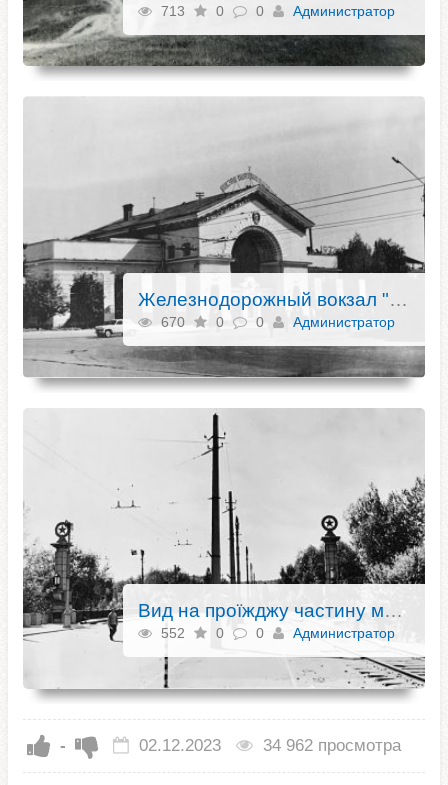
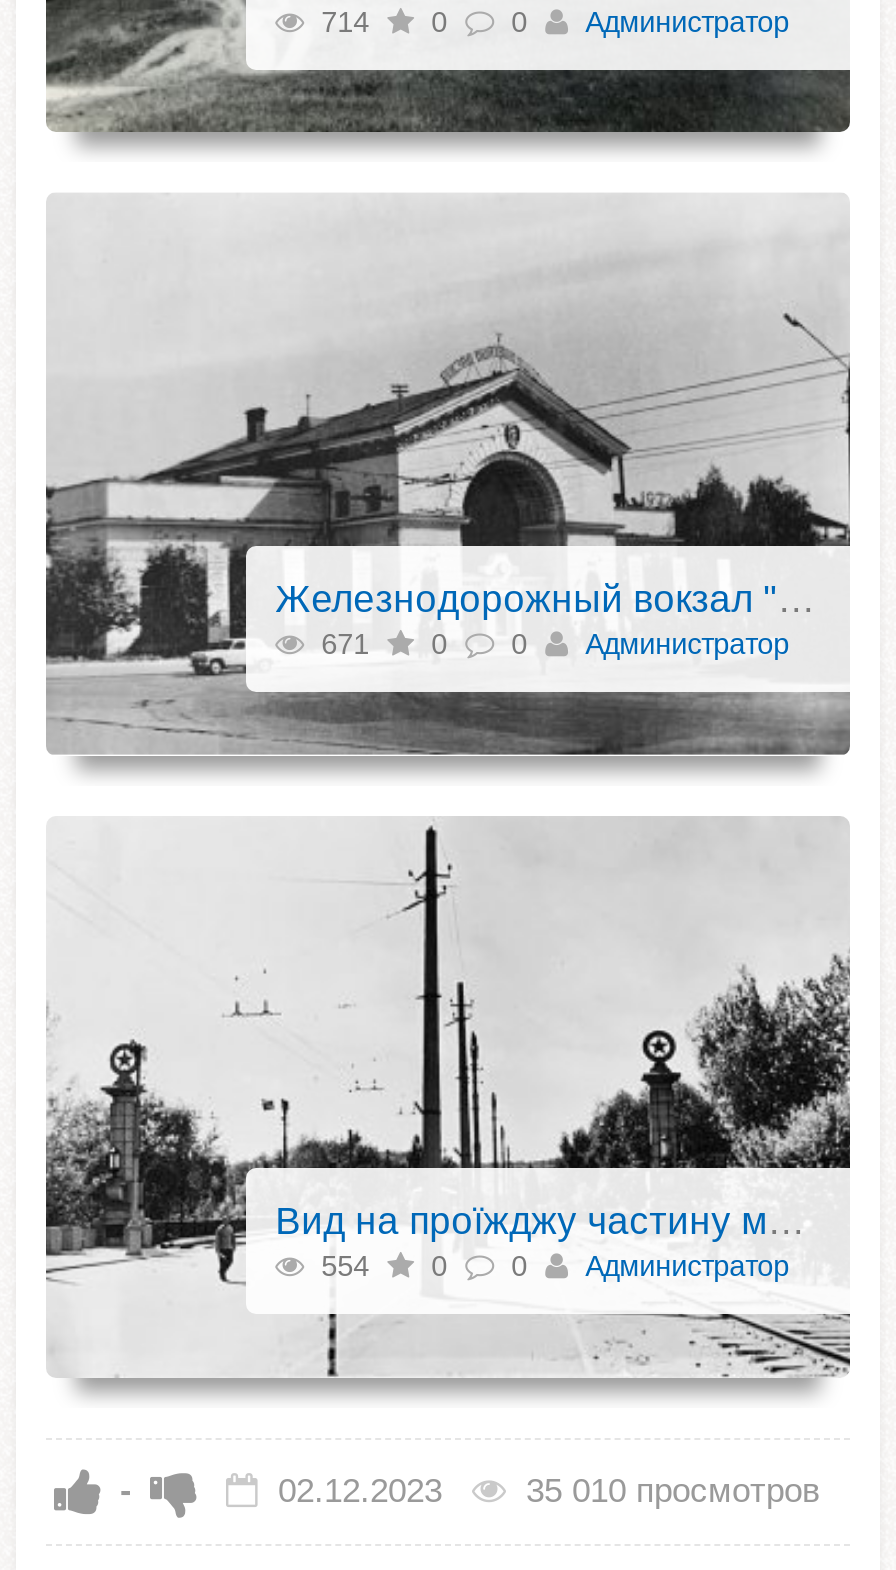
[157,3,395,19] 713 0 0 Администратор -> [313,5,789,37] 714 0 0 Администратор
[157,314,395,330] 670 0 0 Администратор -> [313,628,789,660] 671 0 0 Администратор
[157,625,395,641] 552 0 0 Администратор -> [313,1251,789,1283] 554 0 0 Администратор
[139,736,401,755] 02.12.2023 34 962 просмотра -> [278,1472,820,1510] 02.12.2023 35 010 просмотров

